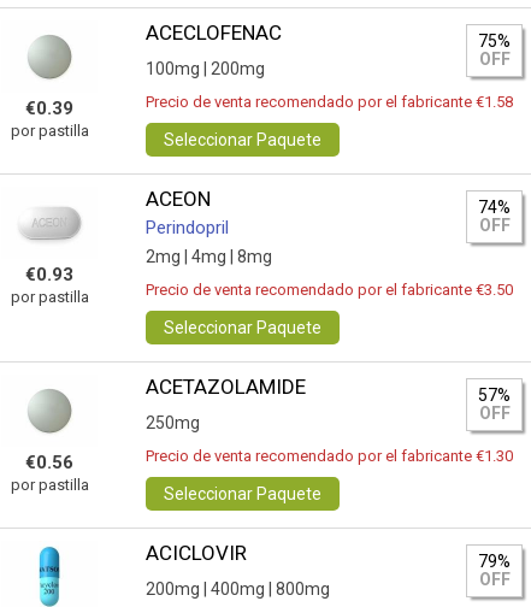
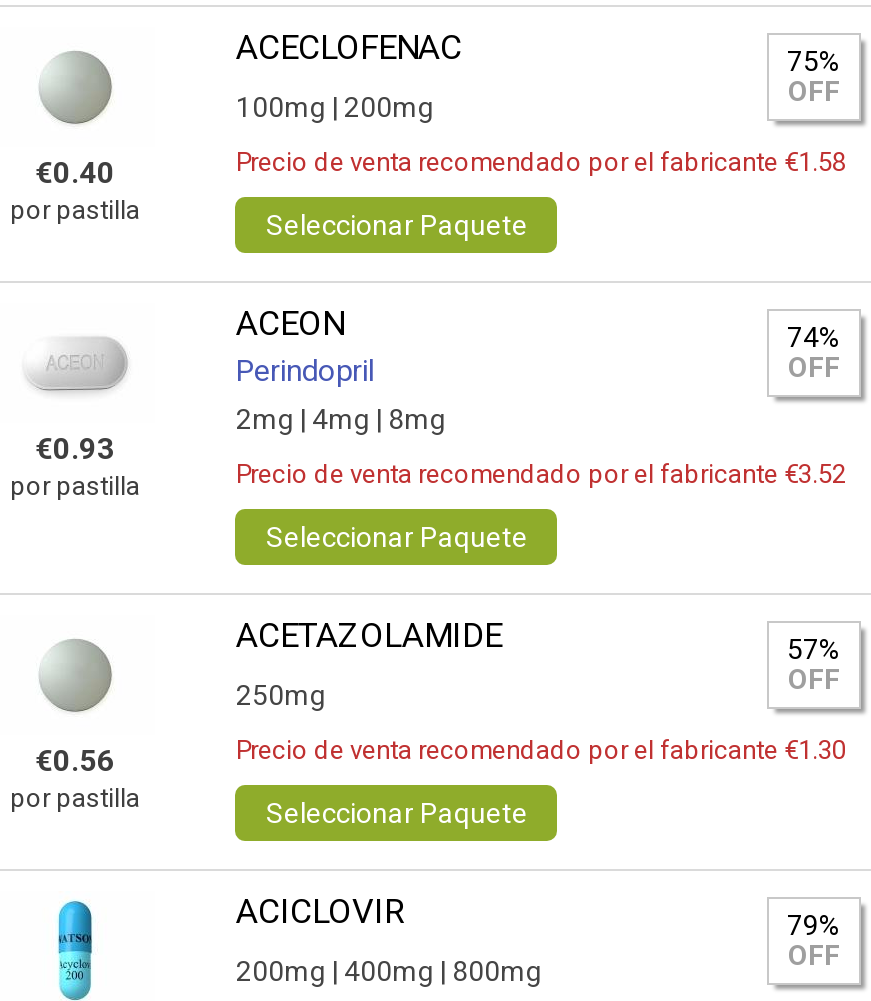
[25,98,73,119] €0.39 -> [35,155,115,191] €0.40
[146,281,514,299] Precio de venta recomendado por el fabricante €3.50 -> [236,459,846,489] Precio de venta recomendado por el fabricante €3.52

